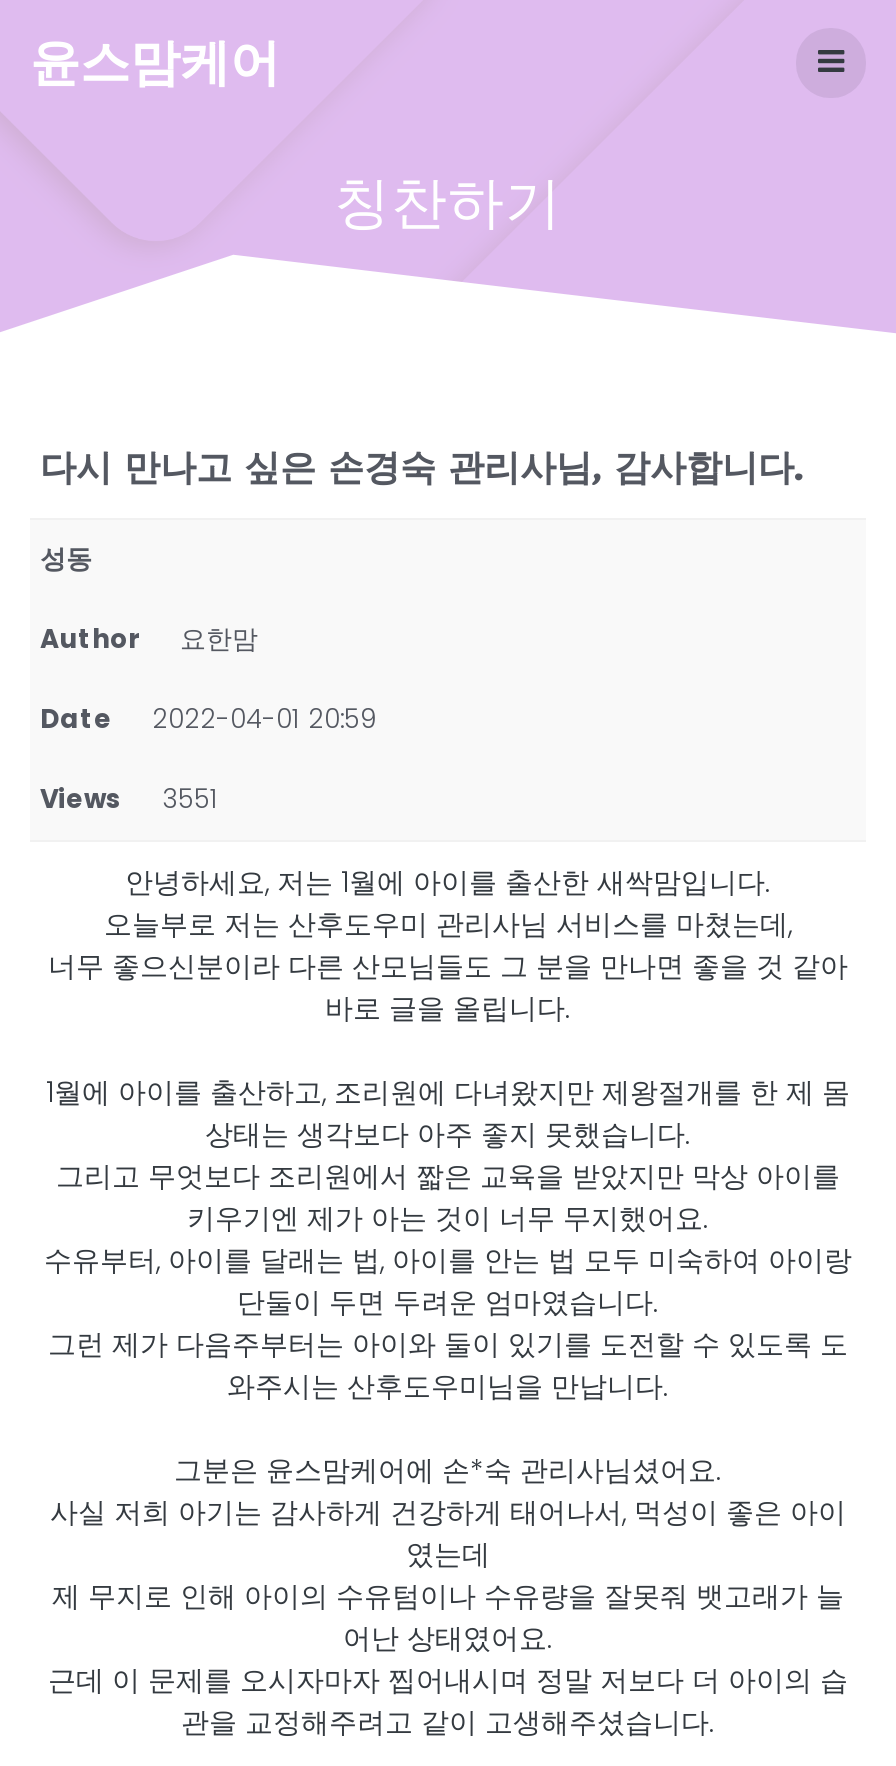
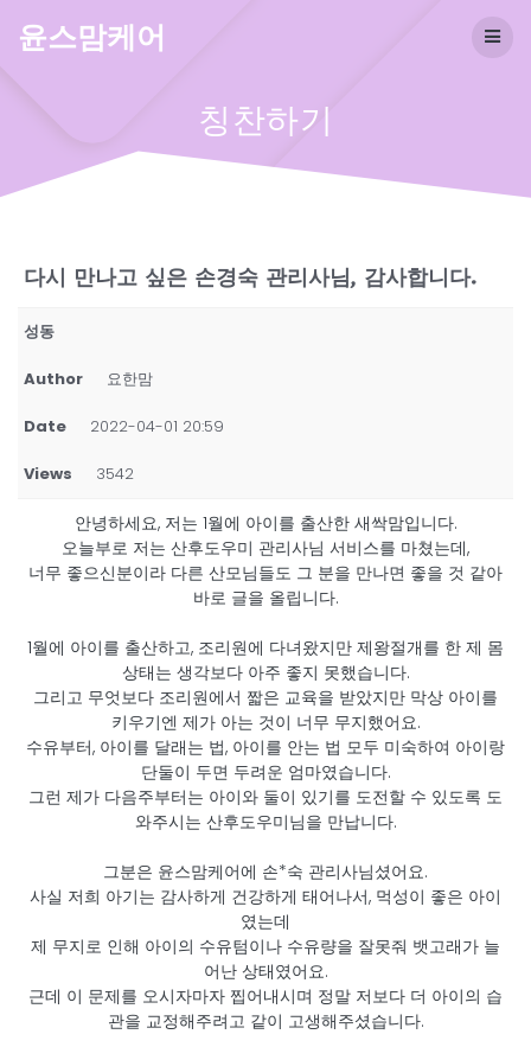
[40,781,218,819] Views 3551 -> [24,463,134,485] Views 3542

